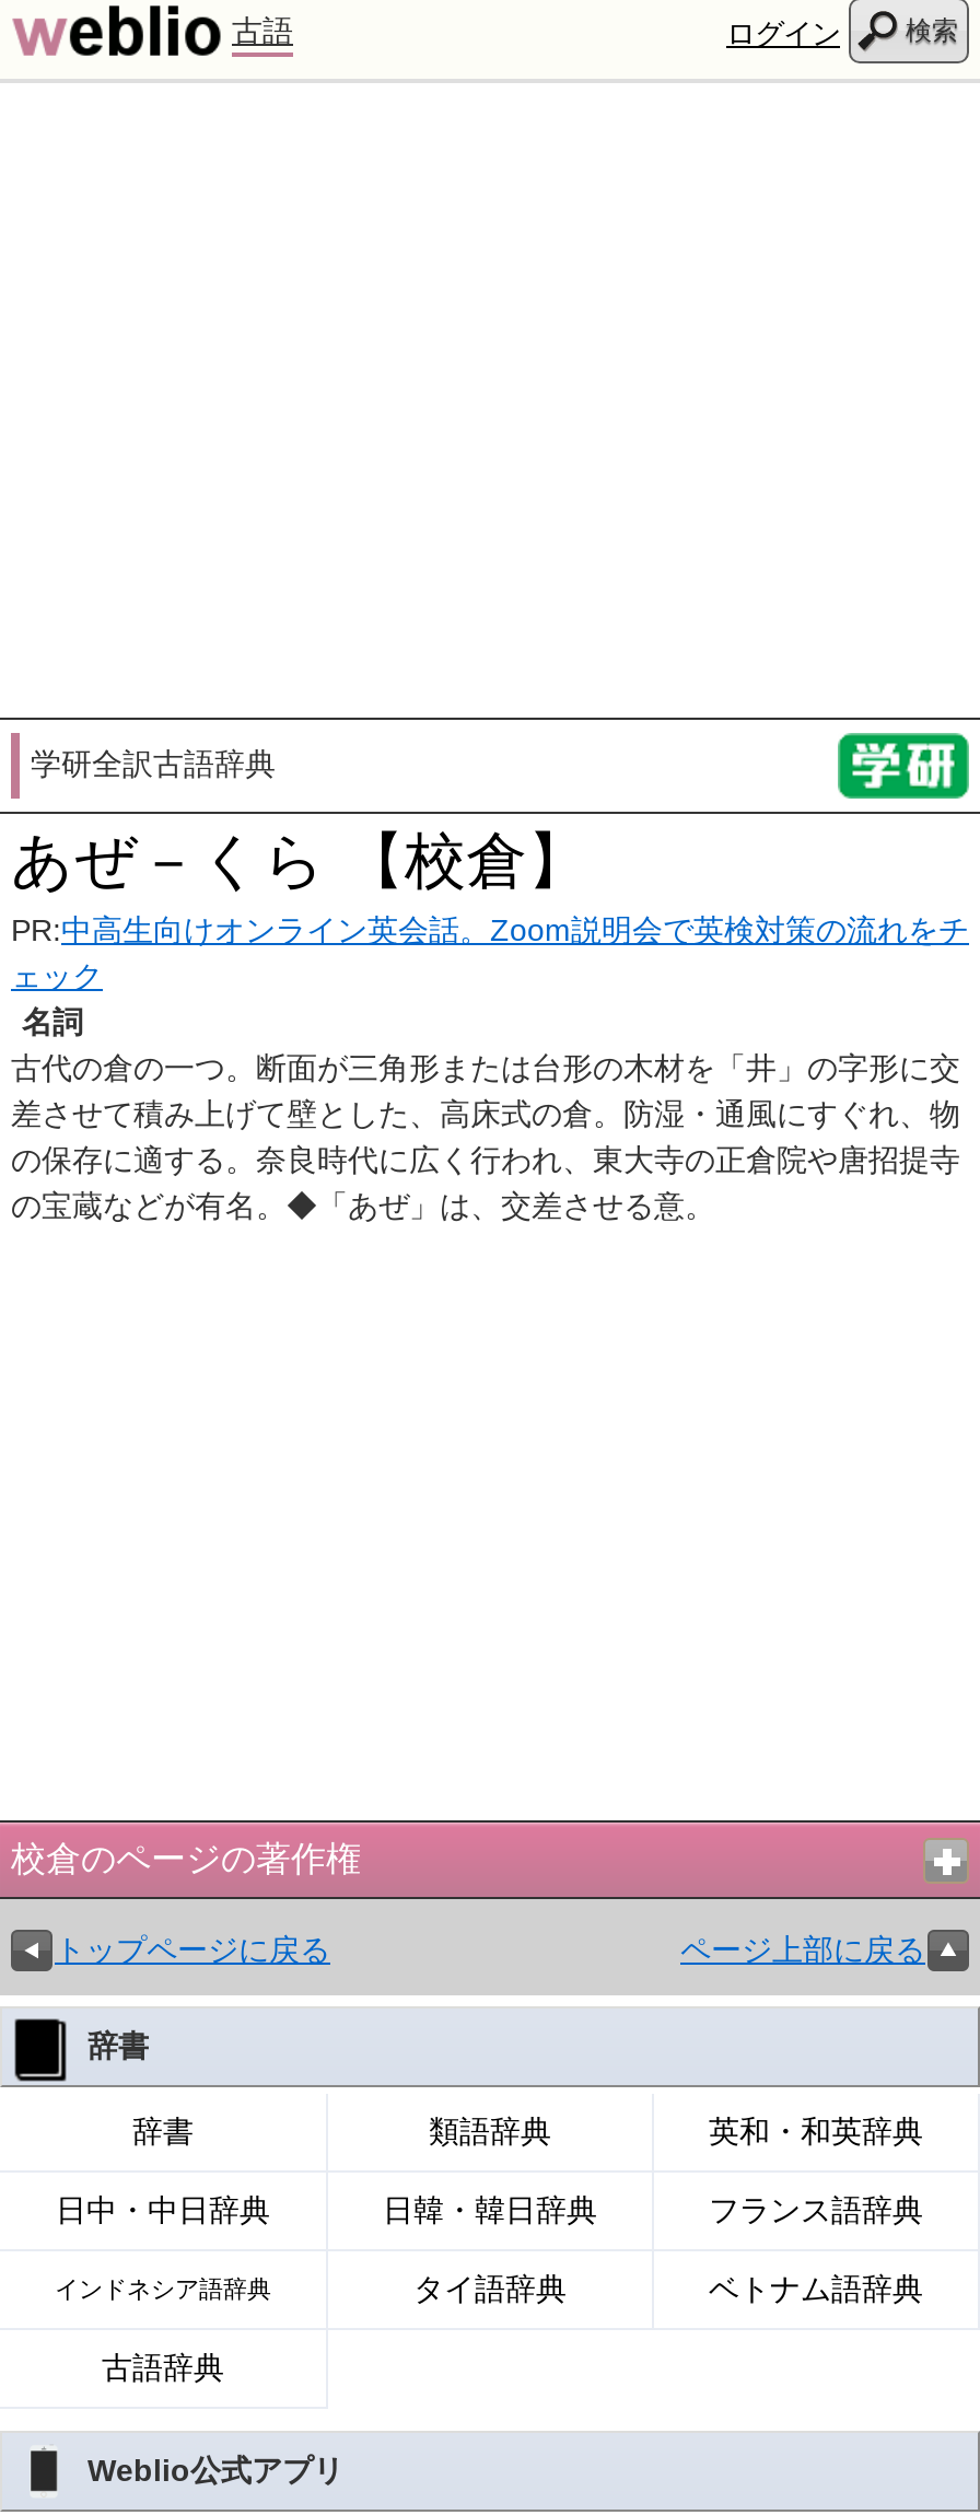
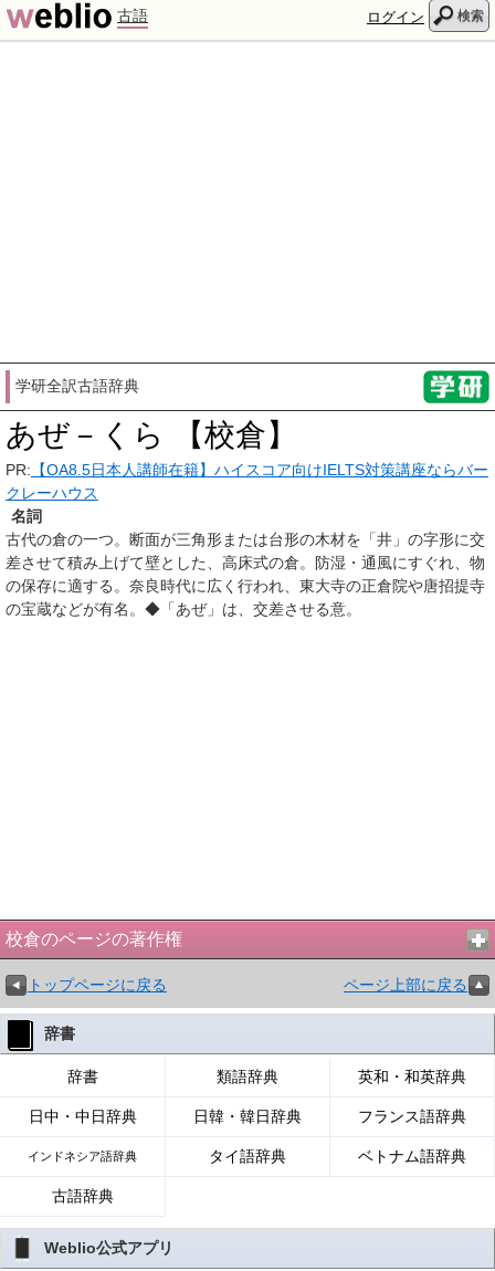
[11,912,969,993] PR:中高生向けオンライン英会話。Zoom説明会で英検対策の流れをチ | ェック -> [6,461,488,502] PR:【OA8.5日本人講師在籍】ハイスコア向けIELTS対策講座ならバー | クレーハウス

